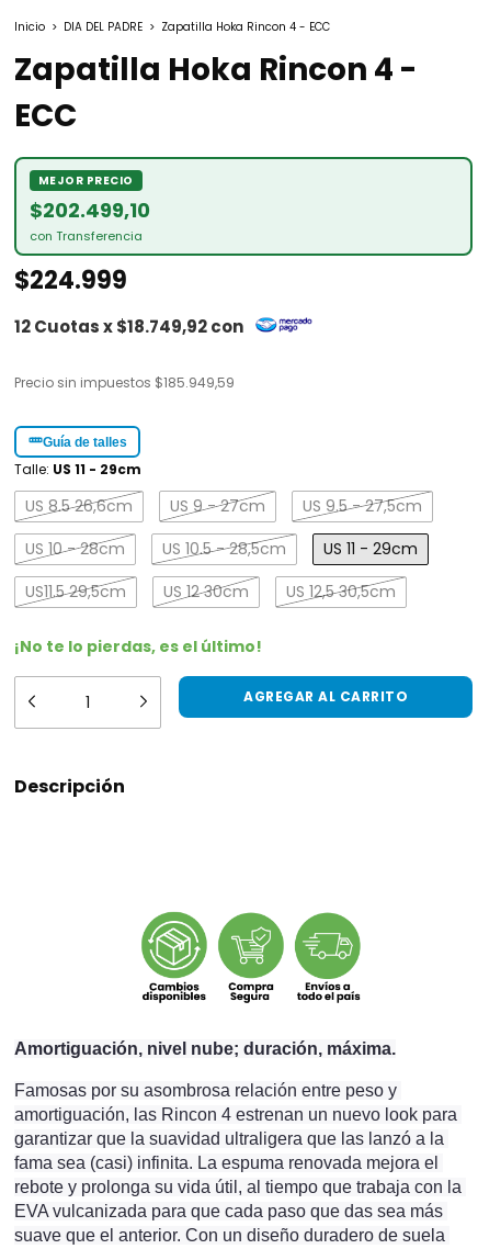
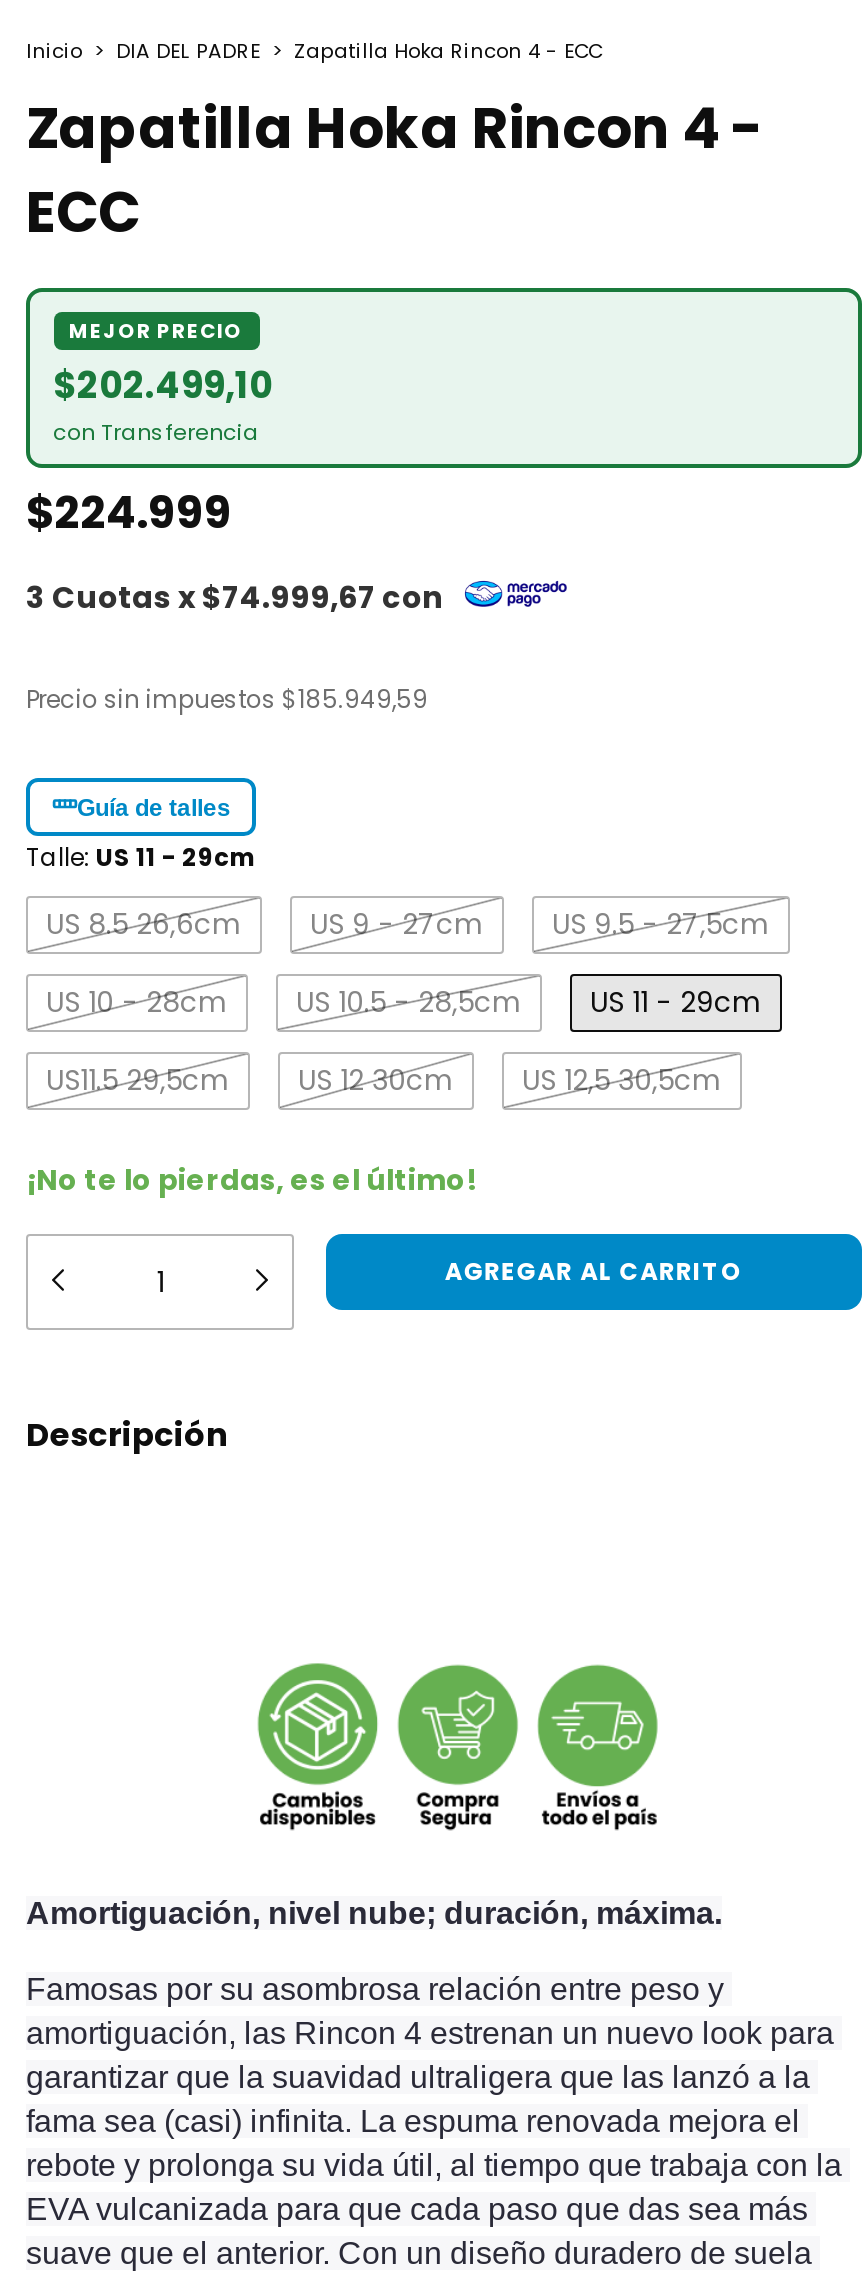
[14,314,243,337] 12 Cuotas x $18.749,92 con -> [26,575,442,617] 3 Cuotas x $74.999,67 con

